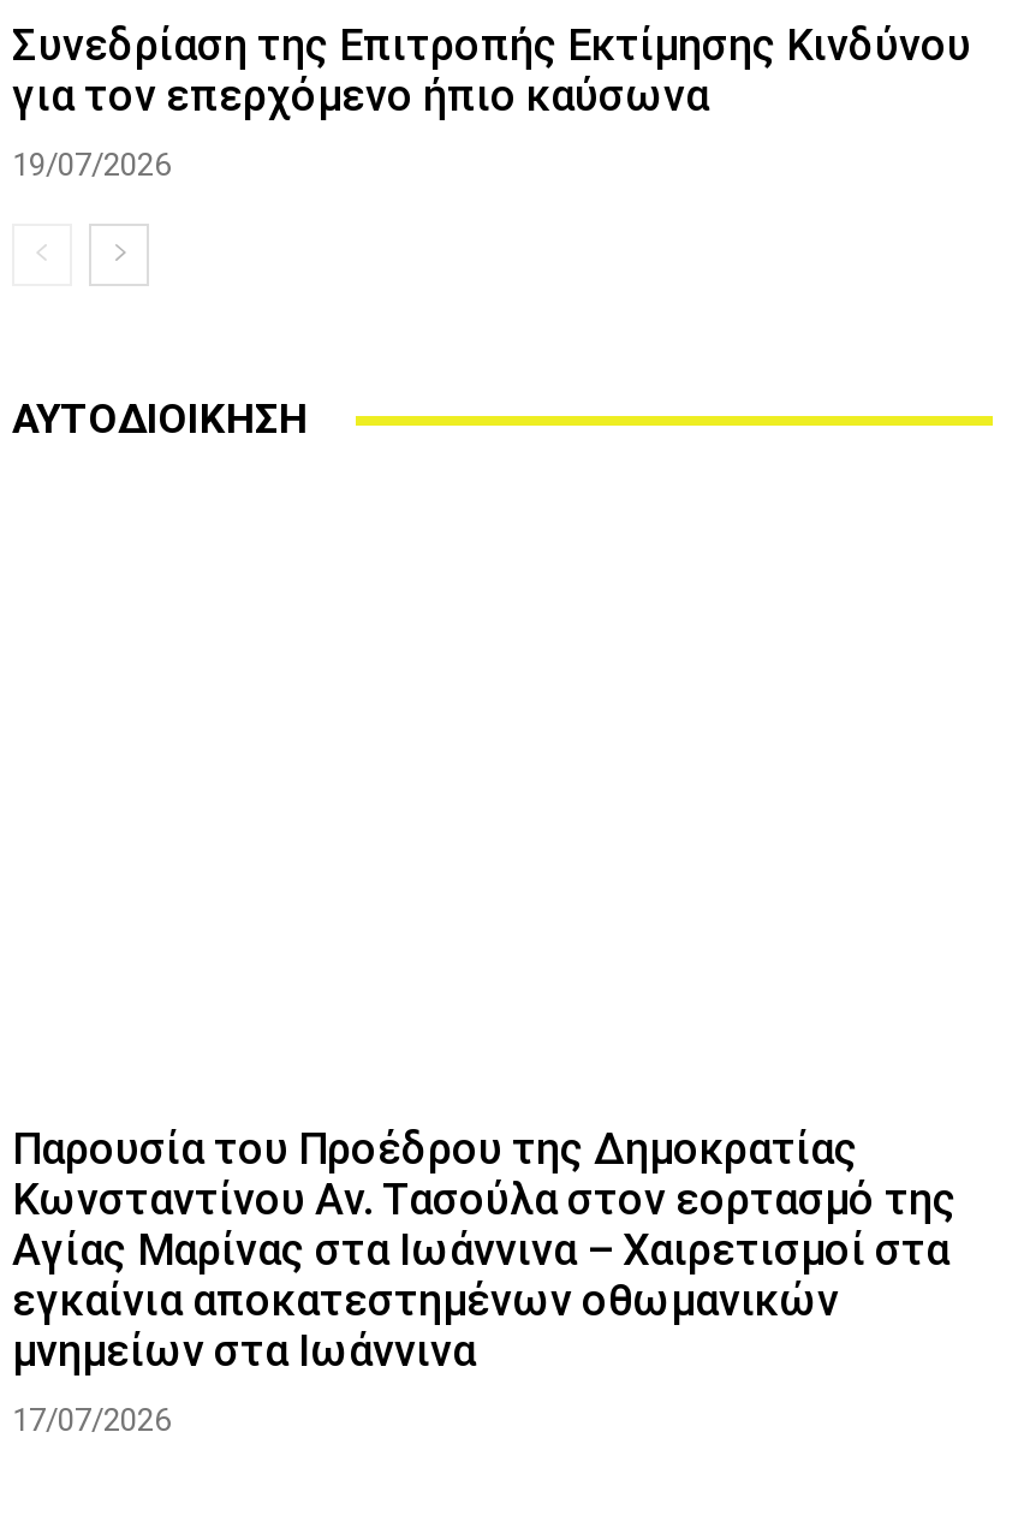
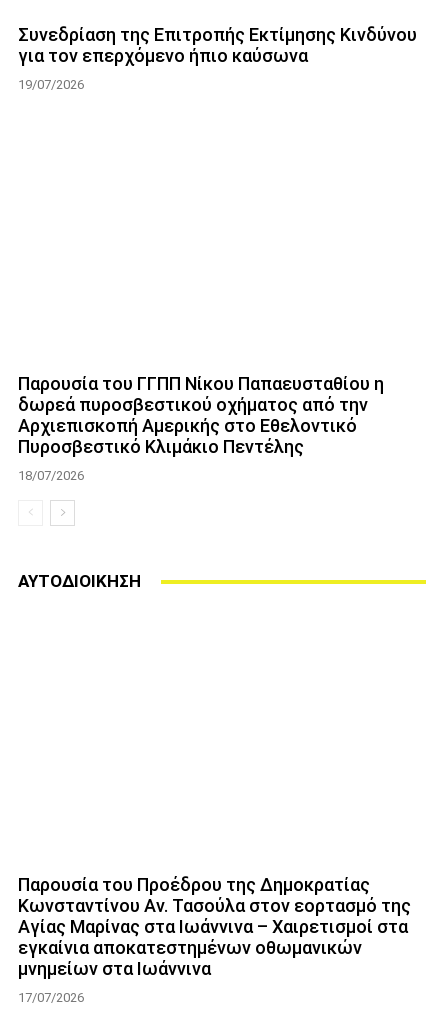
none -> [18,373,384,483] Παρουσία του ΓΓΠΠ Νίκου Παπαευσταθίου η | δωρεά πυροσβεστικού οχήματος από την | Αρχιεπισκοπή Αμερικής στο Εθελοντικό | Πυροσβεστικό Κλιμάκιο Πεντέλης | 18/07/2026

